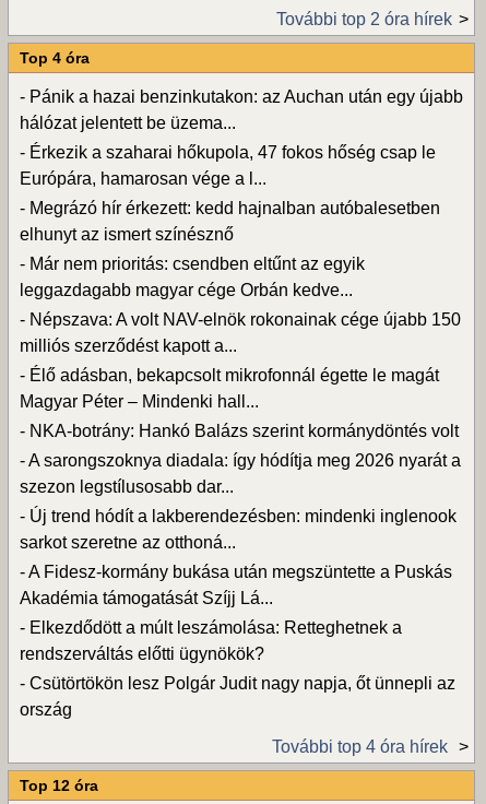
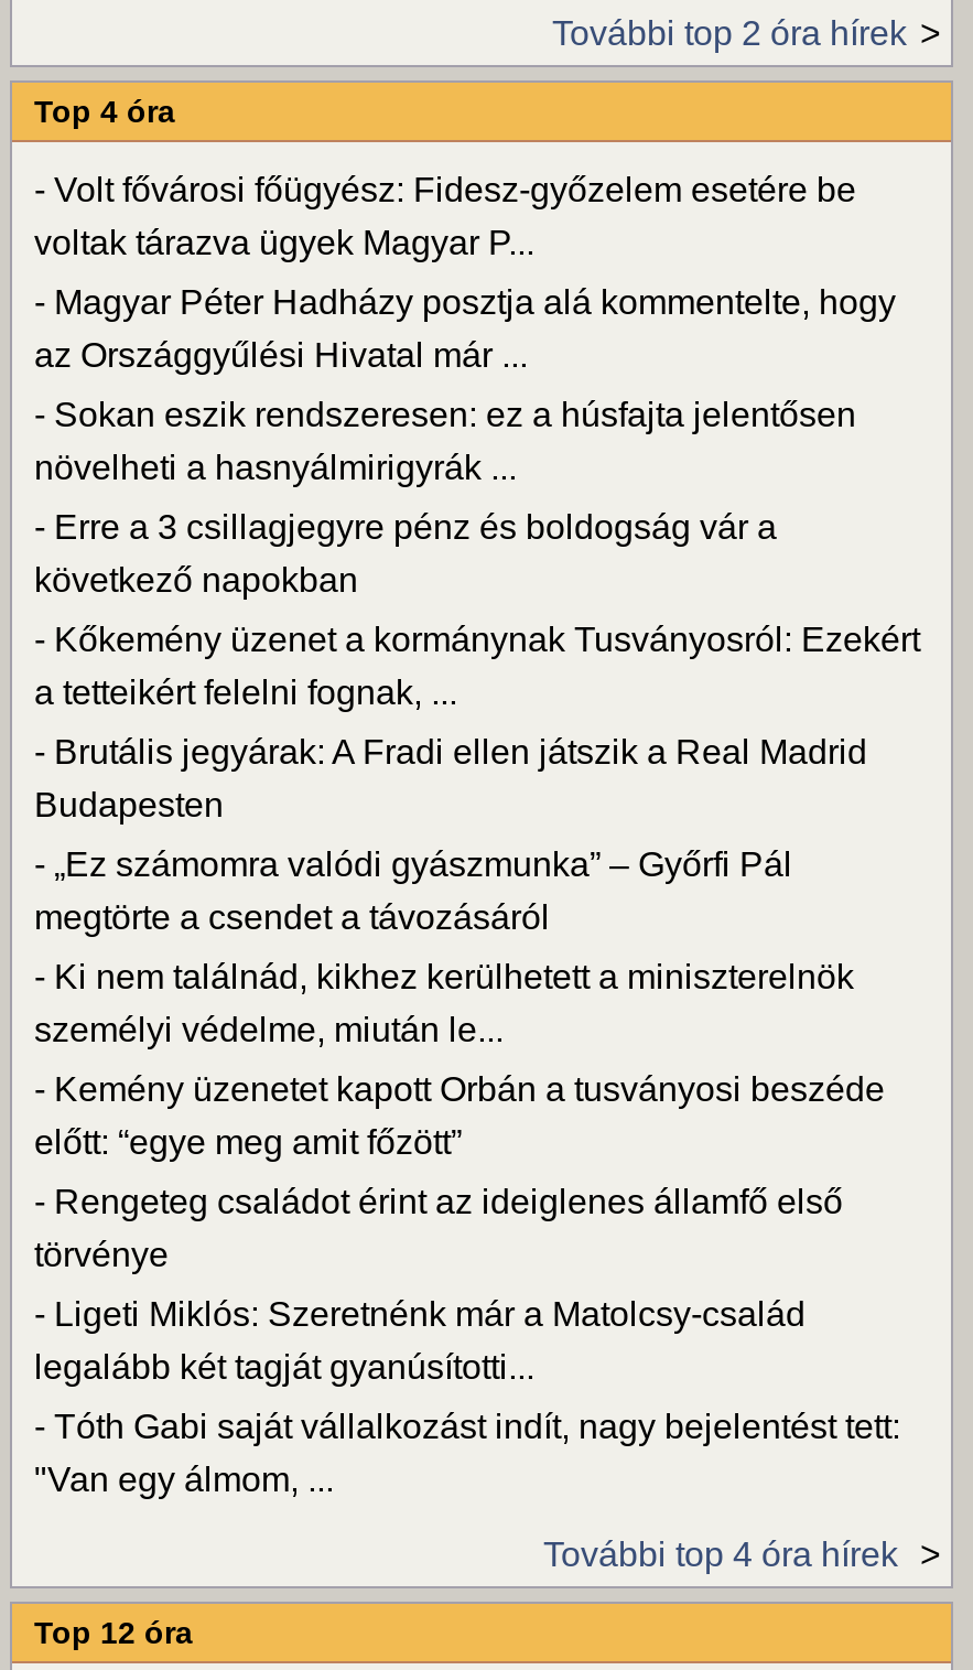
[20,87,463,132] - Pánik a hazai benzinkutakon: az Auchan után egy újabb | hálózat jelentett be üzema... -> [34,171,856,261] - Volt fővárosi főügyész: Fidesz-győzelem esetére be | voltak tárazva ügyek Magyar P...
[20,143,436,188] - Érkezik a szaharai hőkupola, 47 fokos hőség csap le | Európára, hamarosan vége a l... -> [34,283,896,374] - Magyar Péter Hadházy posztja alá kommentelte, hogy | az Országgyűlési Hivatal már ...
[20,199,440,244] - Megrázó hír érkezett: kedd hajnalban autóbalesetben | elhunyt az ismert színésznő -> [34,396,856,486] - Sokan eszik rendszeresen: ez a húsfajta jelentősen | növelheti a hasnyálmirigyrák ...
[20,255,365,299] - Már nem prioritás: csendben eltűnt az egyik | leggazdagabb magyar cége Orbán kedve... -> [34,508,777,599] - Erre a 3 csillagjegyre pénz és boldogság vár a | következő napokban
[20,310,461,355] - Népszava: A volt NAV-elnök rokonainak cége újabb 150 | milliós szerződést kapott a... -> [34,621,920,711] - Kőkemény üzenet a kormánynak Tusványosról: Ezekért | a tetteikért felelni fognak, ...
[20,366,439,411] - Élő adásban, bekapcsolt mikrofonnál égette le magát | Magyar Péter – Mindenki hall... -> [34,733,867,823] - Brutális jegyárak: A Fradi ellen játszik a Real Madrid | Budapesten
[20,422,459,440] - NKA-botrány: Hankó Balázs szerint kormánydöntés volt -> [34,845,792,936] - „Ez számomra valódi gyászmunka” – Győrfi Pál | megtörte a csendet a távozásáról
[20,451,461,496] - A sarongszoknya diadala: így hódítja meg 2026 nyarát a | szezon legstílusosabb dar... -> [34,958,854,1048] - Ki nem találnád, kikhez kerülhetett a miniszterelnök | személyi védelme, miután le...
[20,507,457,552] - Új trend hódít a lakberendezésben: mindenki inglenook | sarkot szeretne az otthoná... -> [34,1070,885,1161] - Kemény üzenetet kapott Orbán a tusványosi beszéde | előtt: “egye meg amit főzött”
[20,563,452,607] - A Fidesz-kormány bukása után megszüntette a Puskás | Akadémia támogatását Szíjj Lá... -> [34,1183,843,1273] - Rengeteg családot érint az ideiglenes államfő első | törvénye
[20,618,402,663] - Elkezdődött a múlt leszámolása: Retteghetnek a | rendszerváltás előtti ügynökök? -> [34,1295,806,1386] - Ligeti Miklós: Szeretnénk már a Matolcsy-család | legalább két tagját gyanúsítotti...
[20,674,455,719] - Csütörtökön lesz Polgár Judit nagy napja, őt ünnepli az | ország -> [34,1408,900,1498] - Tóth Gabi saját vállalkozást indít, nagy bejelentést tett: | "Van egy álmom, ...

